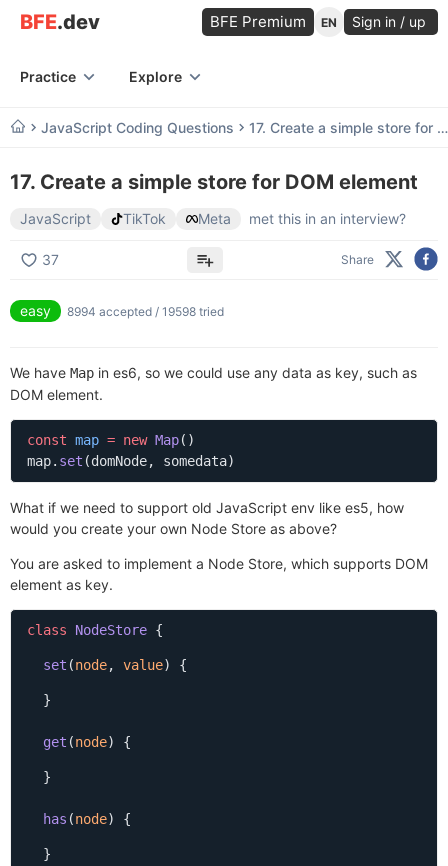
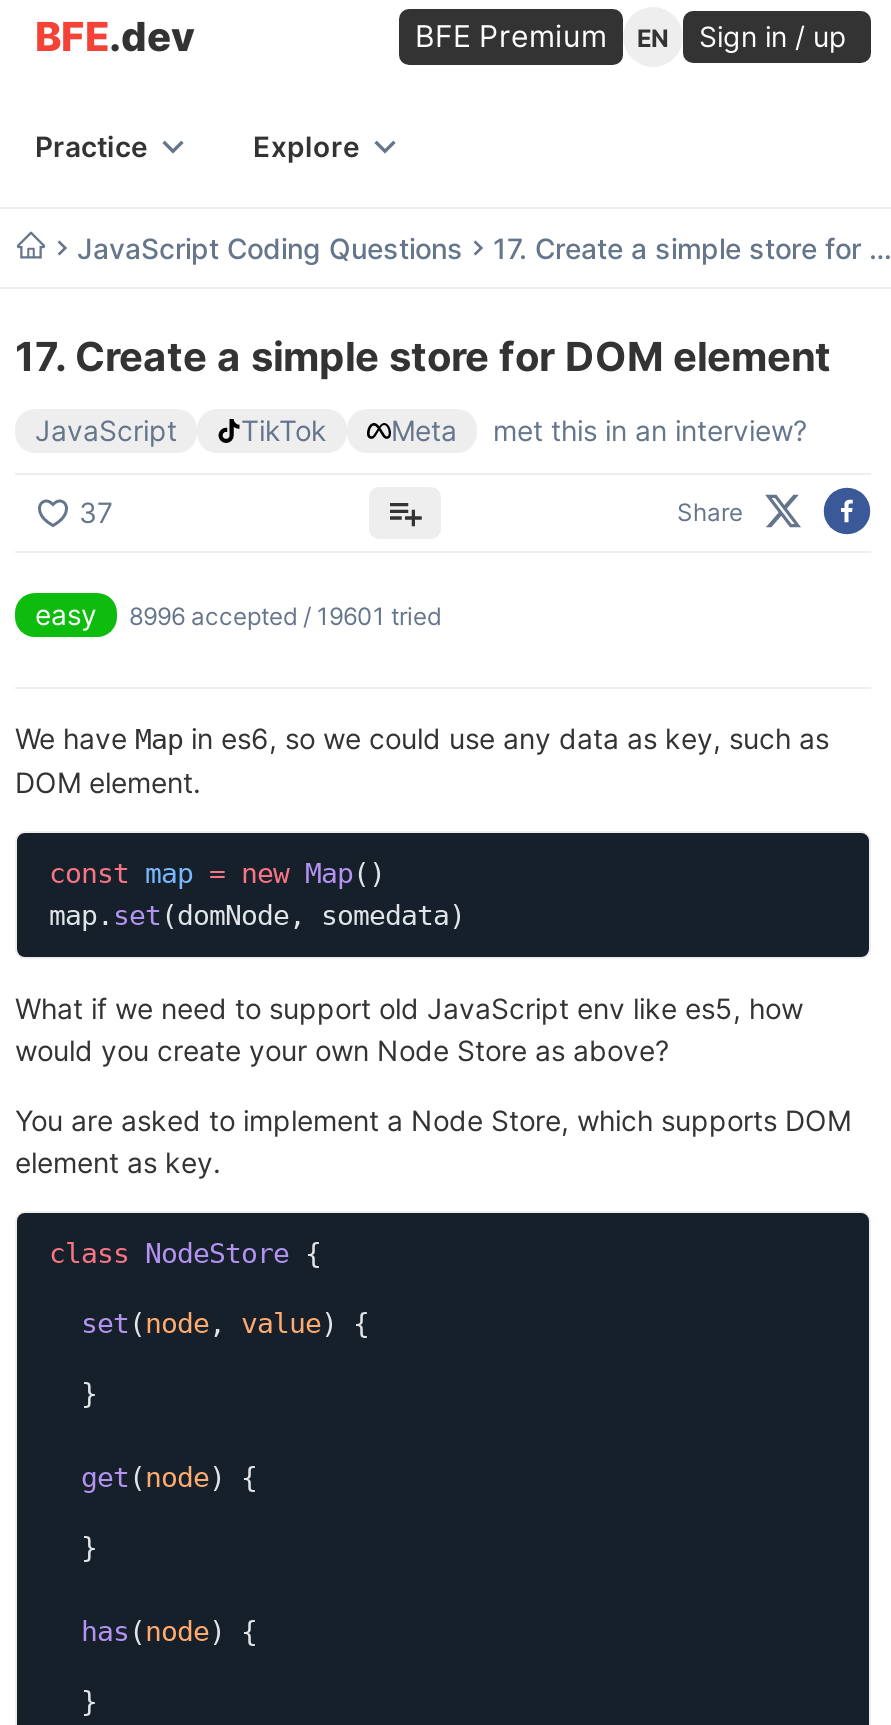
[67,304,224,319] 8994 accepted / 19598 tried -> [129,601,441,631] 8996 accepted / 19601 tried

